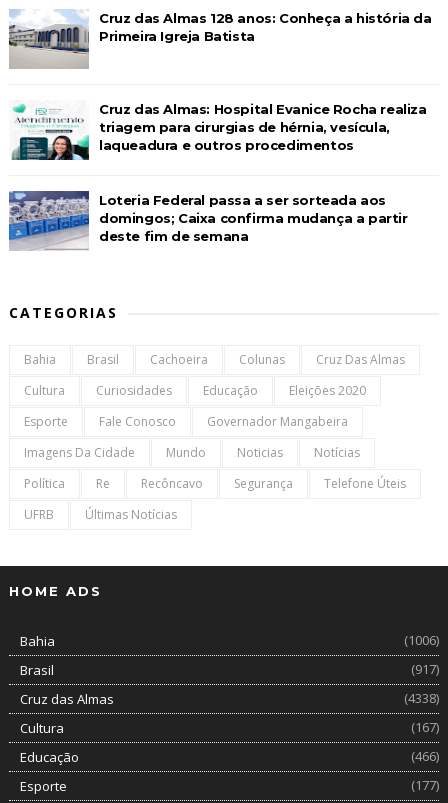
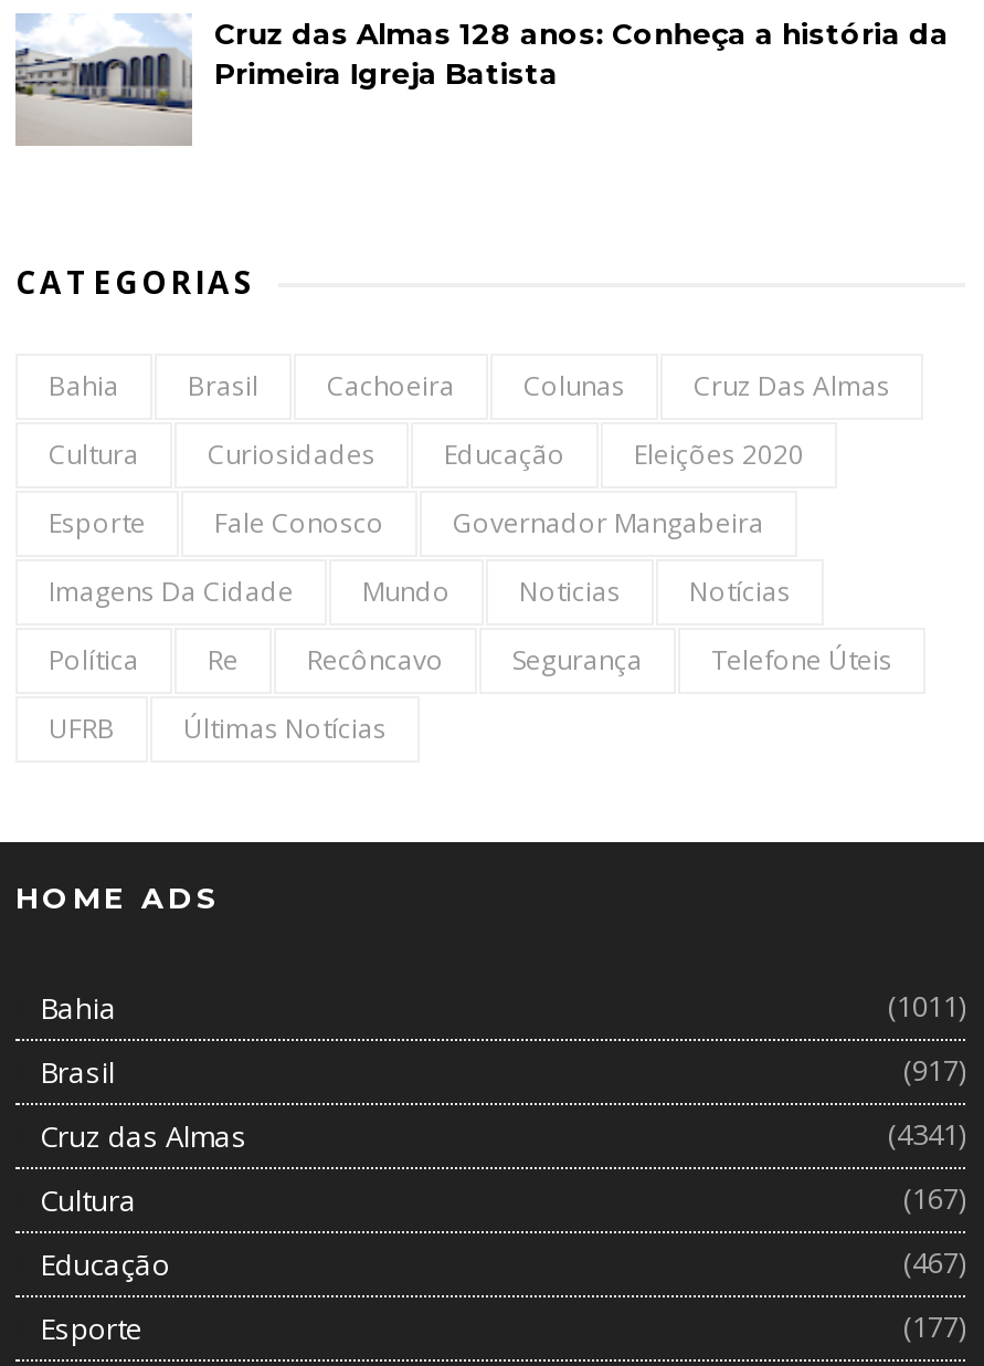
[11,101,427,244] [image] | Cruz das Almas: Hospital Evanice Rocha realiza | triagem para cirurgias de hérnia, vesícula, | laqueadura e outros procedimentos | Loteria Federal passa a ser sorteada aos | domingos; Caixa confirma mudança a partir | deste fim de semana -> none
[8,190,85,249] [image] -> none
[404,631,439,649] (1006) -> [888,986,965,1026] (1011)
[404,689,439,707] (4338) -> [888,1114,965,1154] (4341)
[411,747,439,765] (466) -> [903,1242,965,1282] (467)

